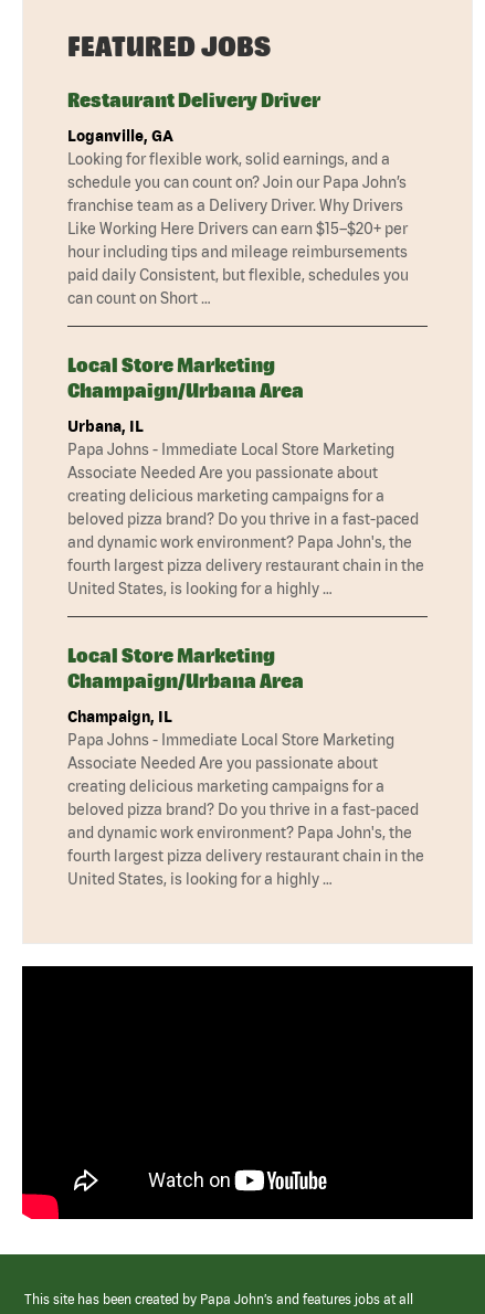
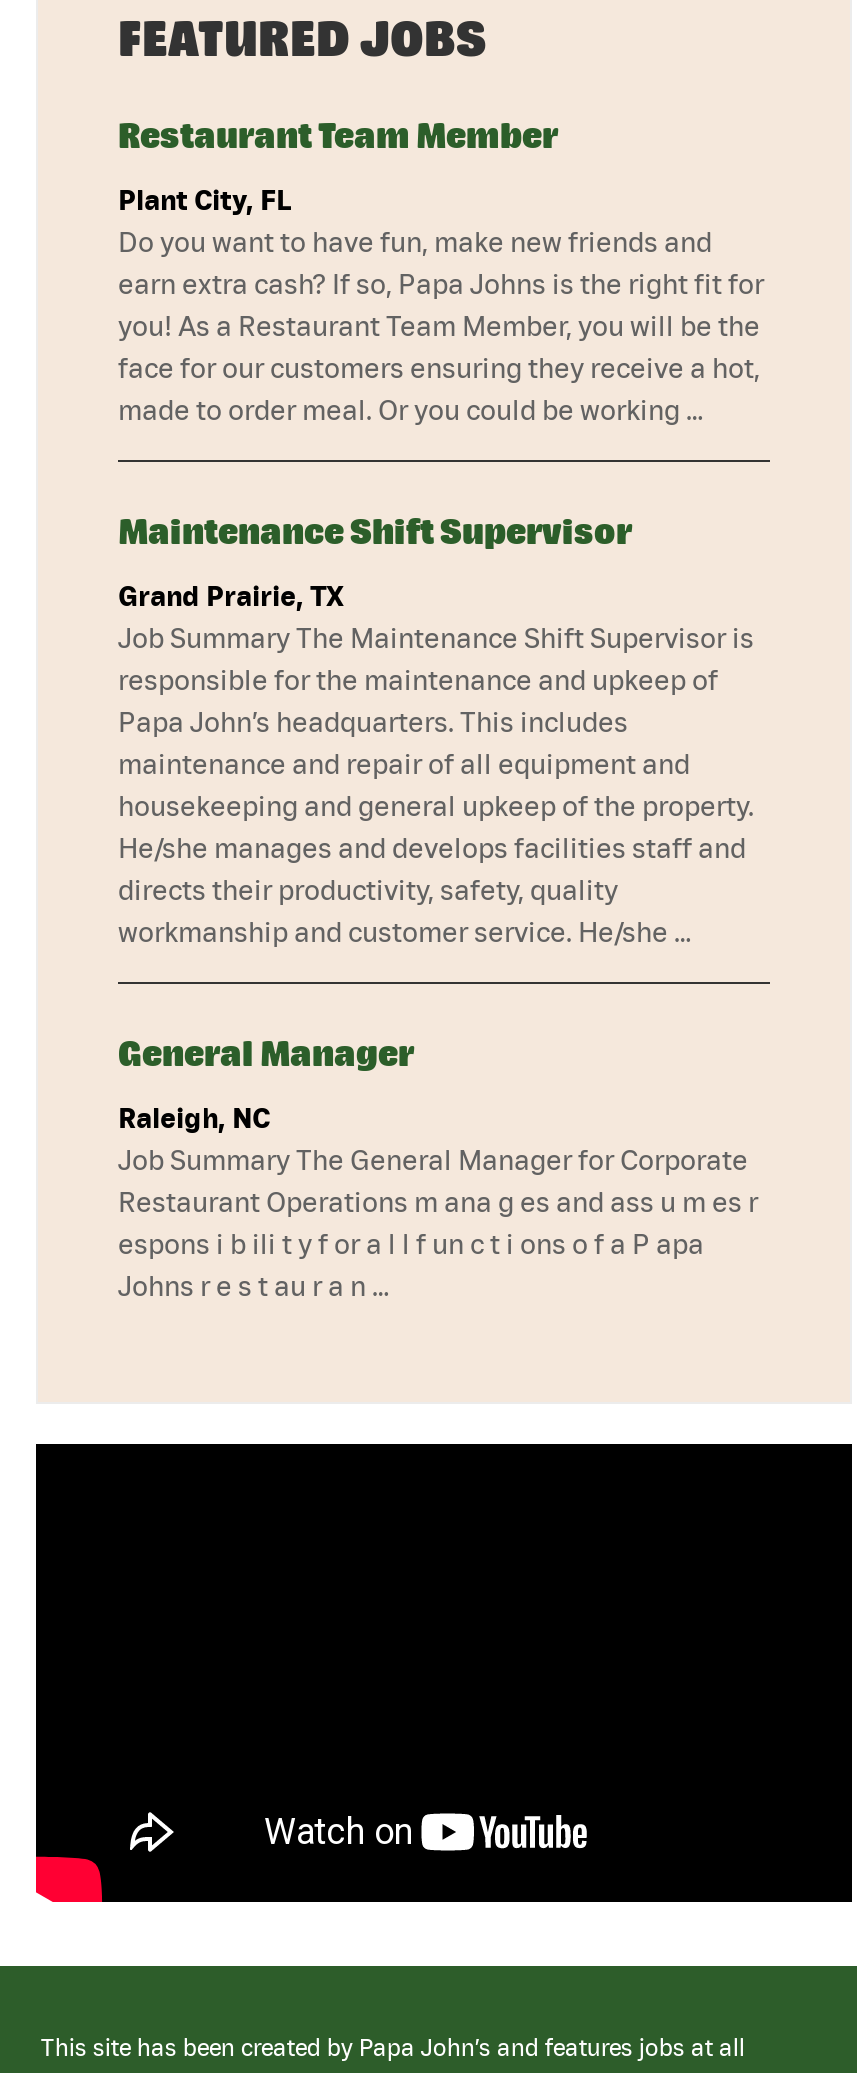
[67,88,320,111] Restaurant Delivery Driver -> [118,113,558,155] Restaurant Team Member
[67,127,409,307] Loganville, GA | Looking for flexible work, solid earnings, and a | schedule you can count on? Join our Papa John’s | franchise team as a Delivery Driver. Why Drivers | Like Working Here Drivers can earn $15–$20+ per | hour including tips and mileage reimbursements | paid daily Consistent, but flexible, schedules you | can count on Short … -> [118,183,764,425] Plant City, FL | Do you want to have fun, make new friends and | earn extra cash? If so, Papa Johns is the right fit for | you! As a Restaurant Team Member, you will be the | face for our customers ensuring they receive a hot, | made to order meal. Or you could be working …
[67,353,304,402] Local Store Marketing | Champaign/Urbana Area -> [118,509,632,551] Maintenance Shift Supervisor
[67,417,424,597] Urbana, IL | Papa Johns - Immediate Local Store Marketing | Associate Needed Are you passionate about | creating delicious marketing campaigns for a | beloved pizza brand? Do you thrive in a fast-paced | and dynamic work environment? Papa John's, the | fourth largest pizza delivery restaurant chain in the | United States, is looking for a highly … -> [118,579,754,947] Grand Prairie, TX | Job Summary The Maintenance Shift Supervisor is | responsible for the maintenance and upkeep of | Papa John’s headquarters. This includes | maintenance and repair of all equipment and | housekeeping and general upkeep of the property. | He/she manages and develops facilities staff and | directs their productivity, safety, quality | workmanship and customer service. He/she …
[67,643,304,692] Local Store Marketing | Champaign/Urbana Area -> [118,1031,414,1073] General Manager
[67,707,424,887] Champaign, IL | Papa Johns - Immediate Local Store Marketing | Associate Needed Are you passionate about | creating delicious marketing campaigns for a | beloved pizza brand? Do you thrive in a fast-paced | and dynamic work environment? Papa John's, the | fourth largest pizza delivery restaurant chain in the | United States, is looking for a highly … -> [118,1101,758,1301] Raleigh, NC | Job Summary The General Manager for Corporate | Restaurant Operations m ana g es and ass u m es r | espons i b ili t y f or a l l f un c t i ons o f a P apa | Johns r e s t au r a n …

